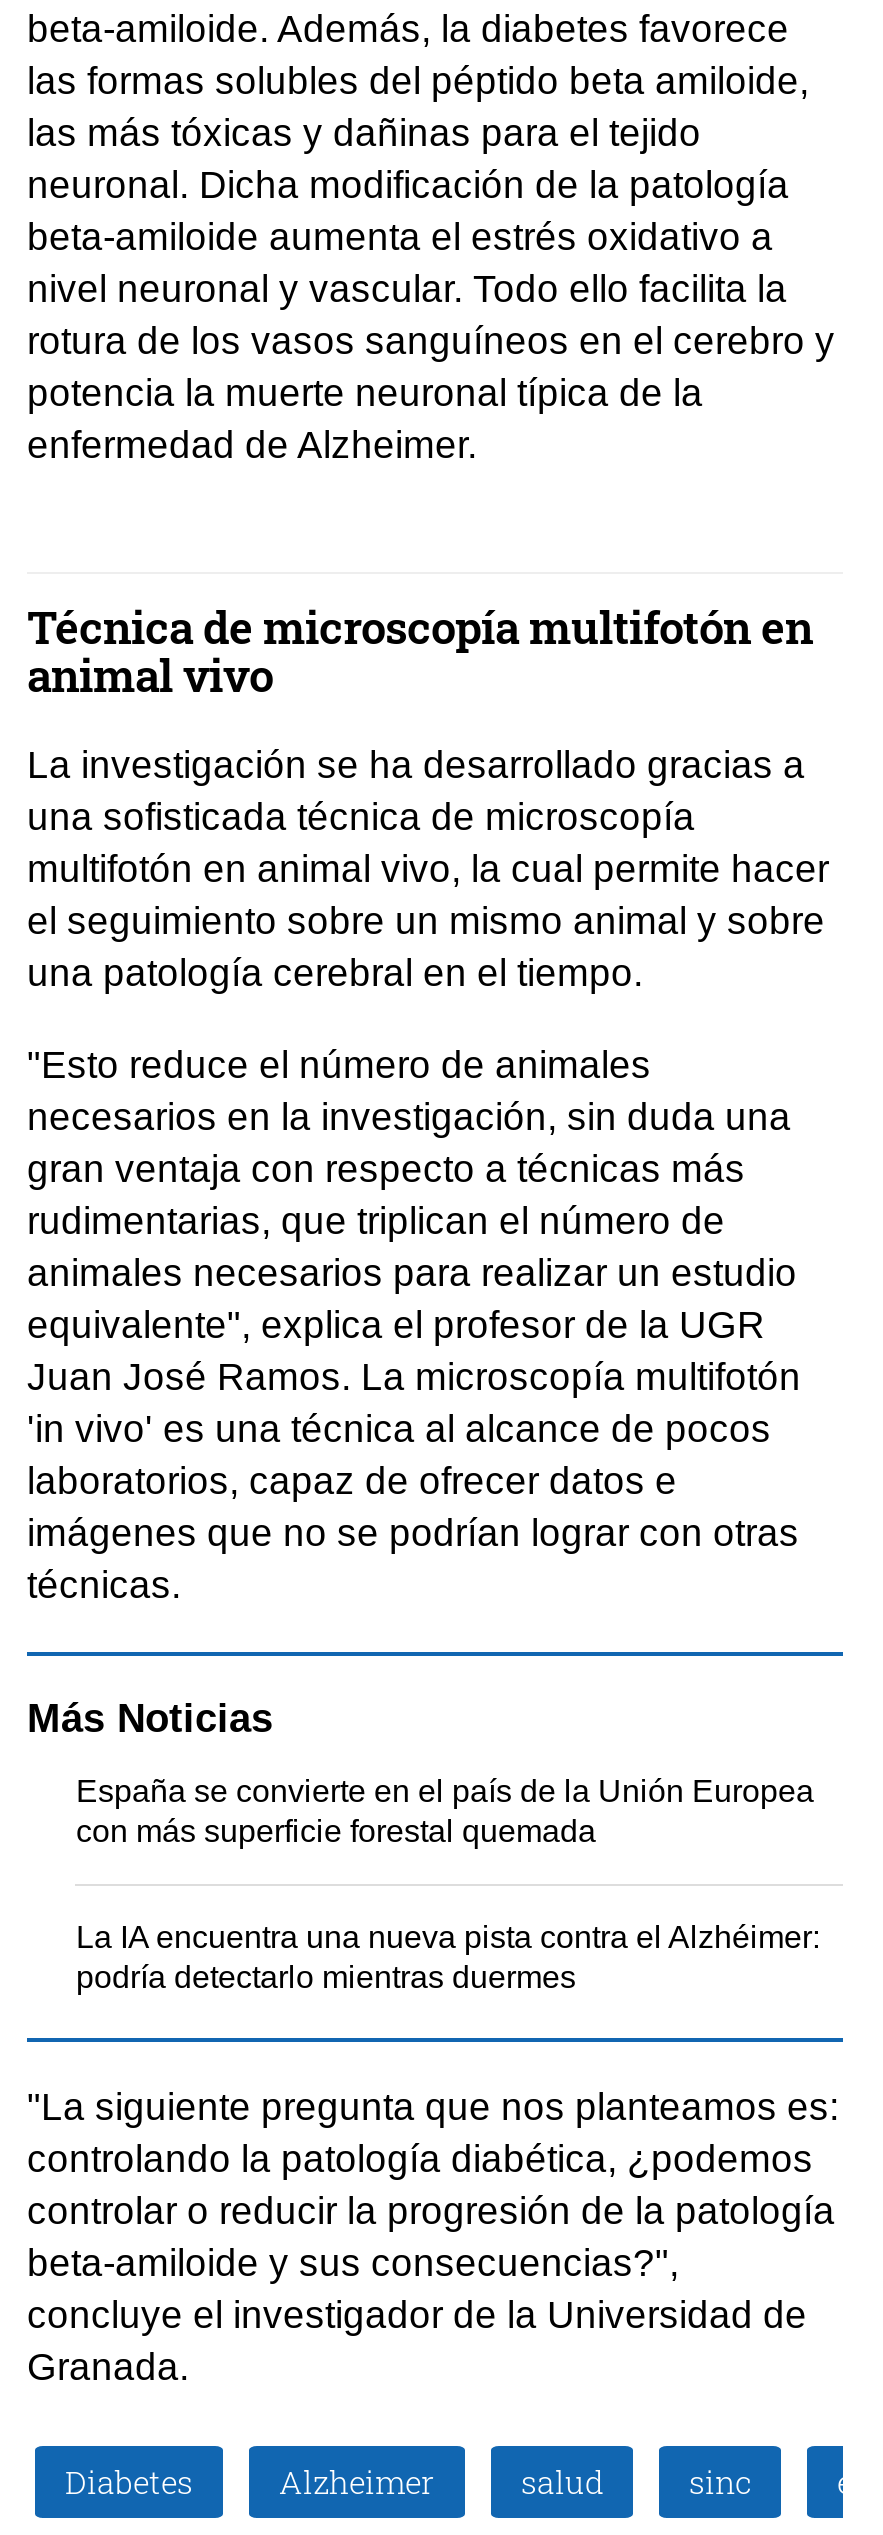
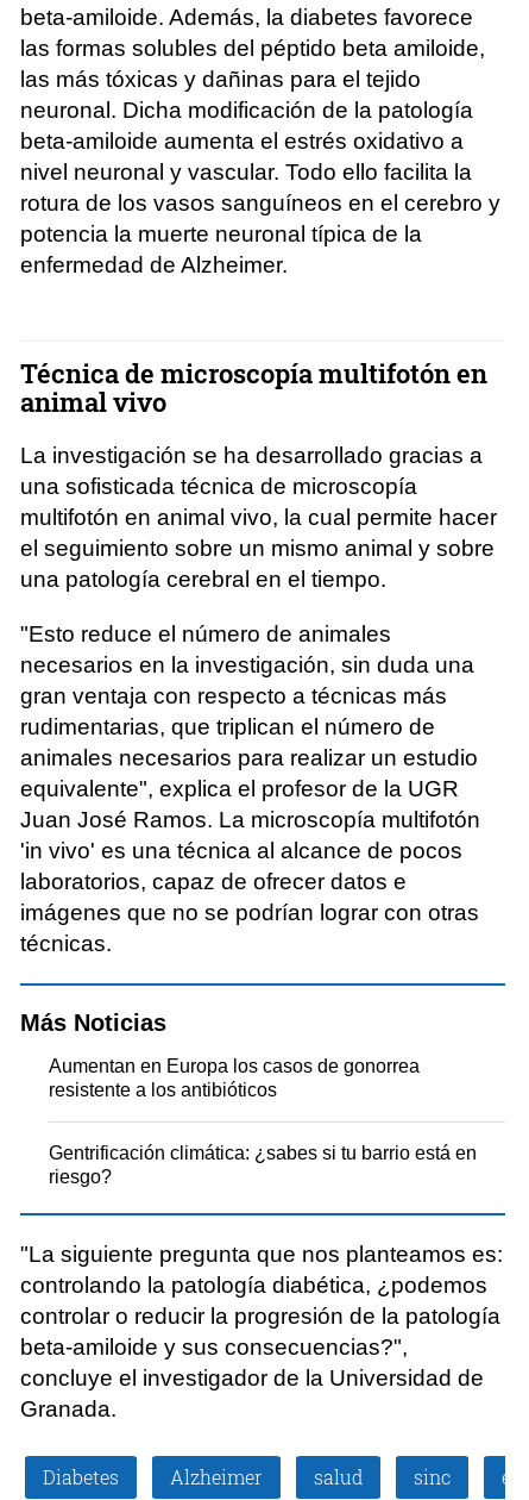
[76,1774,814,1848] España se convierte en el país de la Unión Europea | con más superficie forestal quemada -> [49,1056,420,1100] Aumentan en Europa los casos de gonorrea | resistente a los antibióticos
[76,1920,820,1994] La IA encuentra una nueva pista contra el Alzhéimer: | podría detectarlo mientras duermes -> [49,1143,477,1187] Gentrificación climática: ¿sabes si tu barrio está en | riesgo?

